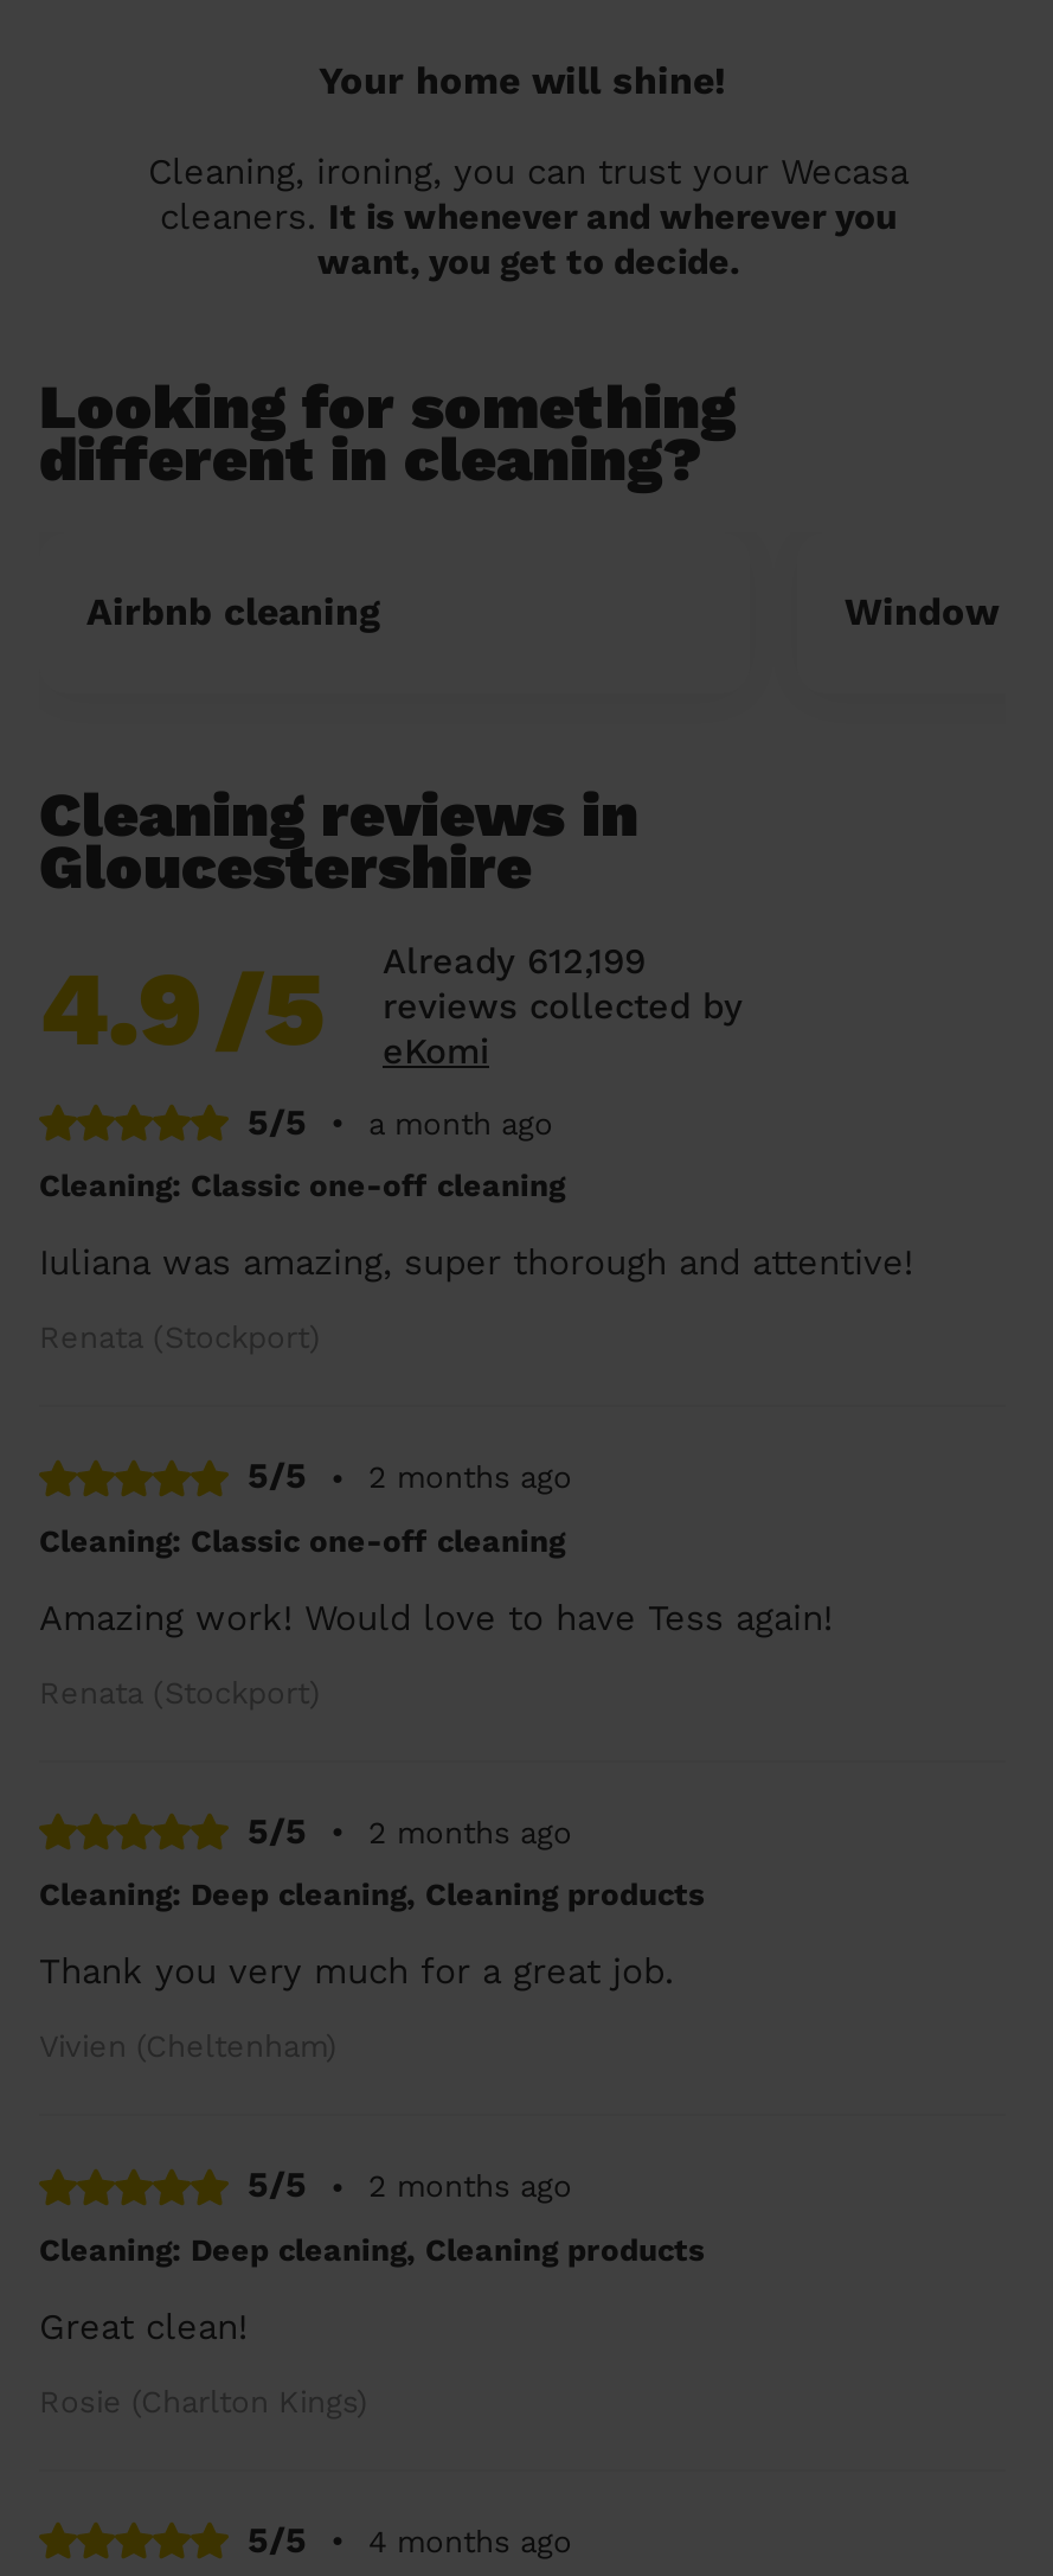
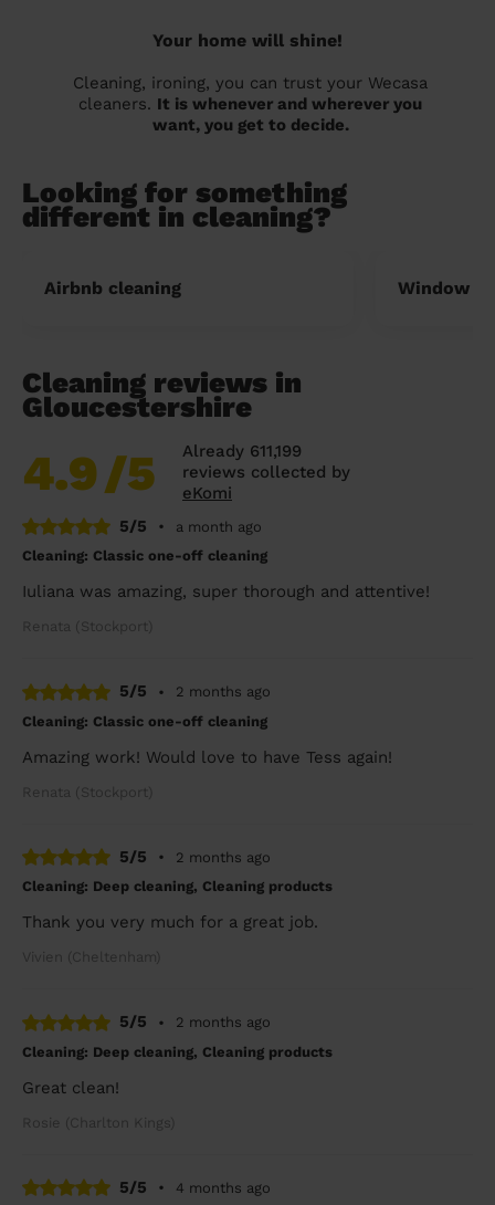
[383,939,646,982] Already 612,199 -> [182,441,302,461] Already 611,199

